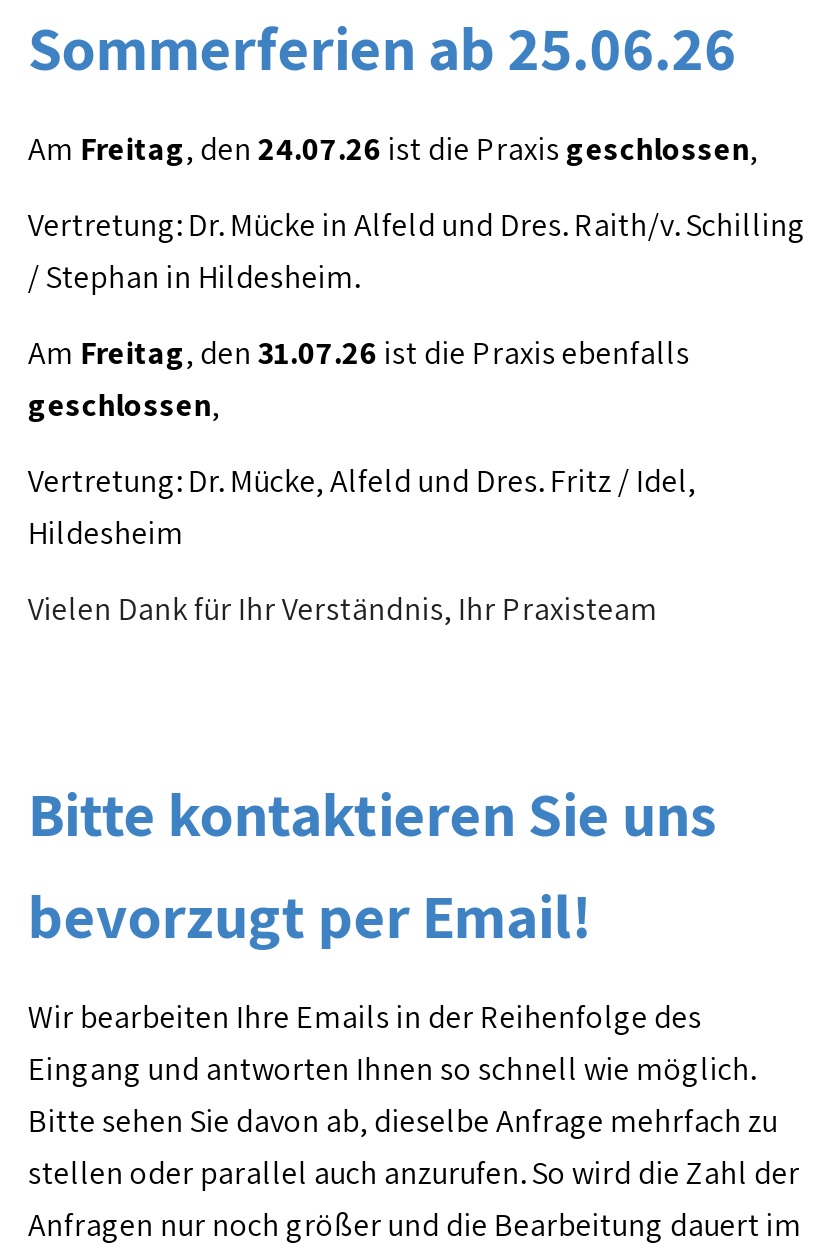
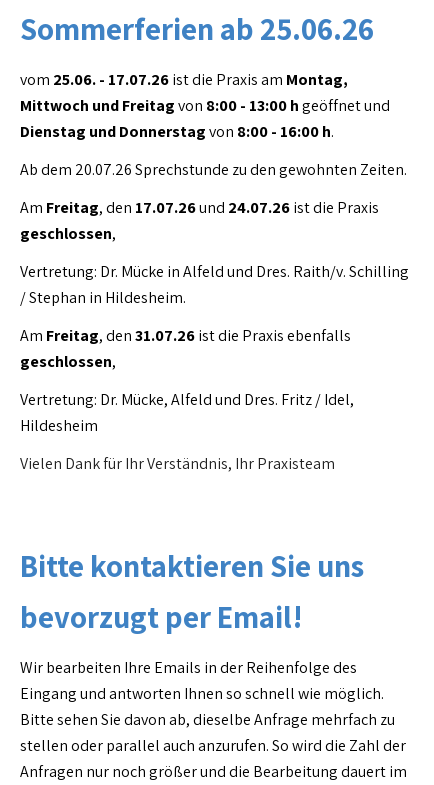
[28,128,764,170] Am Freitag, den 24.07.26 ist die Praxis geschlossen, -> [20,69,407,244] vom 25.06. - 17.07.26 ist die Praxis am Montag, | Mittwoch und Freitag von 8:00 - 13:00 h geöffnet und | Dienstag und Donnerstag von 8:00 - 16:00 h. | Ab dem 20.07.26 Sprechstunde zu den gewohnten Zeiten. | Am Freitag, den 17.07.26 und 24.07.26 ist die Praxis | geschlossen,

